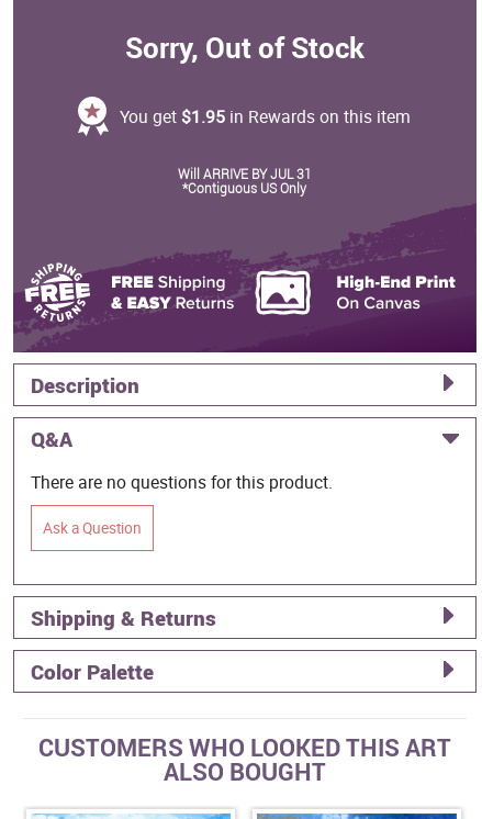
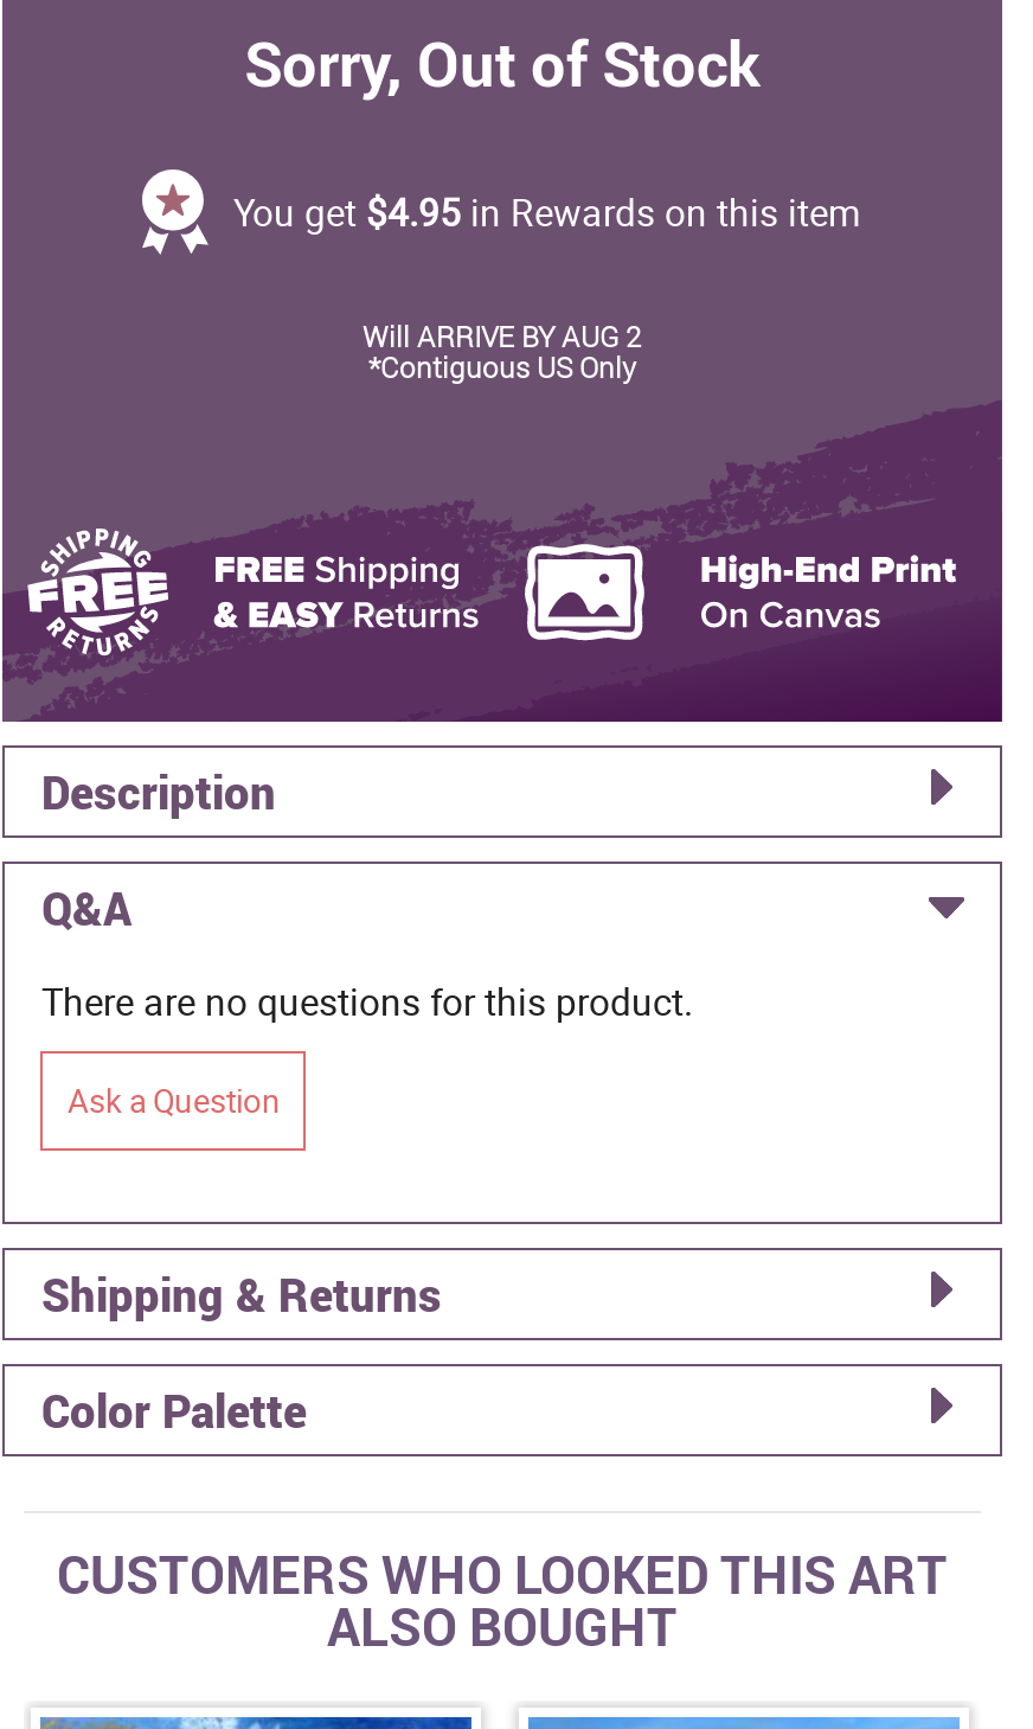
[120,104,411,128] You get $1.95 in Rewards on this item -> [233,186,861,238] You get $4.95 in Rewards on this item
[178,164,312,182] Will ARRIVE BY JUL 31 -> [362,316,642,354] Will ARRIVE BY AUG 2

